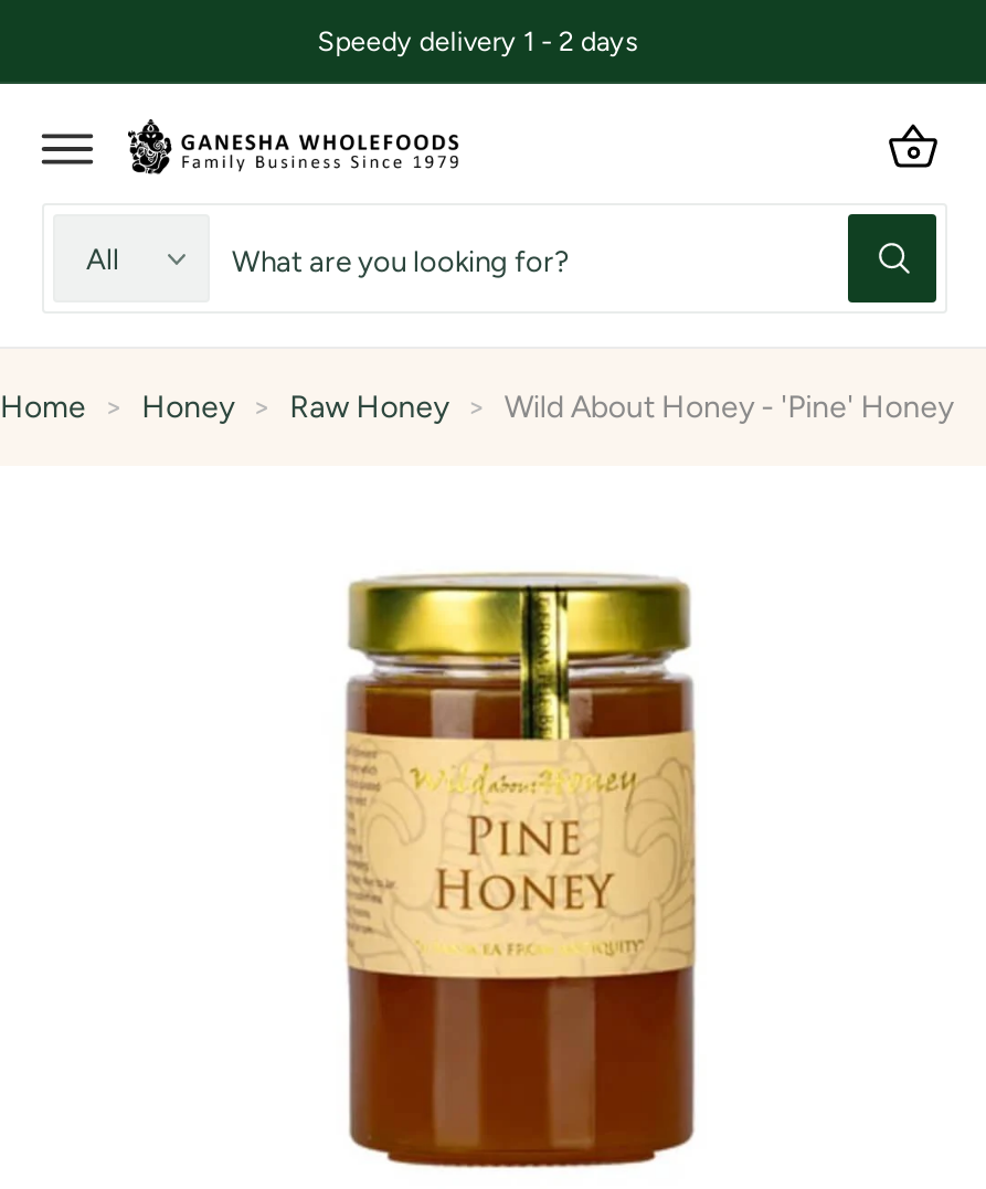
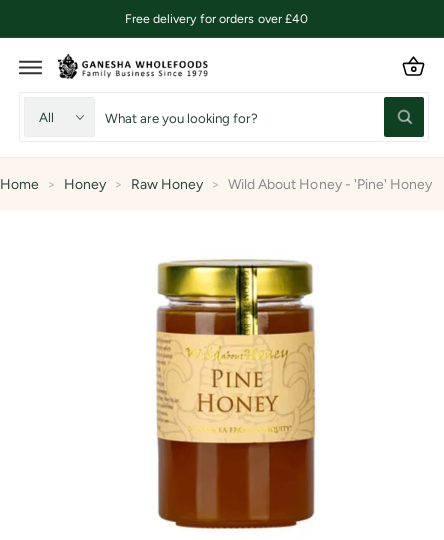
[317,23,638,57] Speedy delivery 1 - 2 days -> [133,11,316,26] Free delivery for orders over £40

